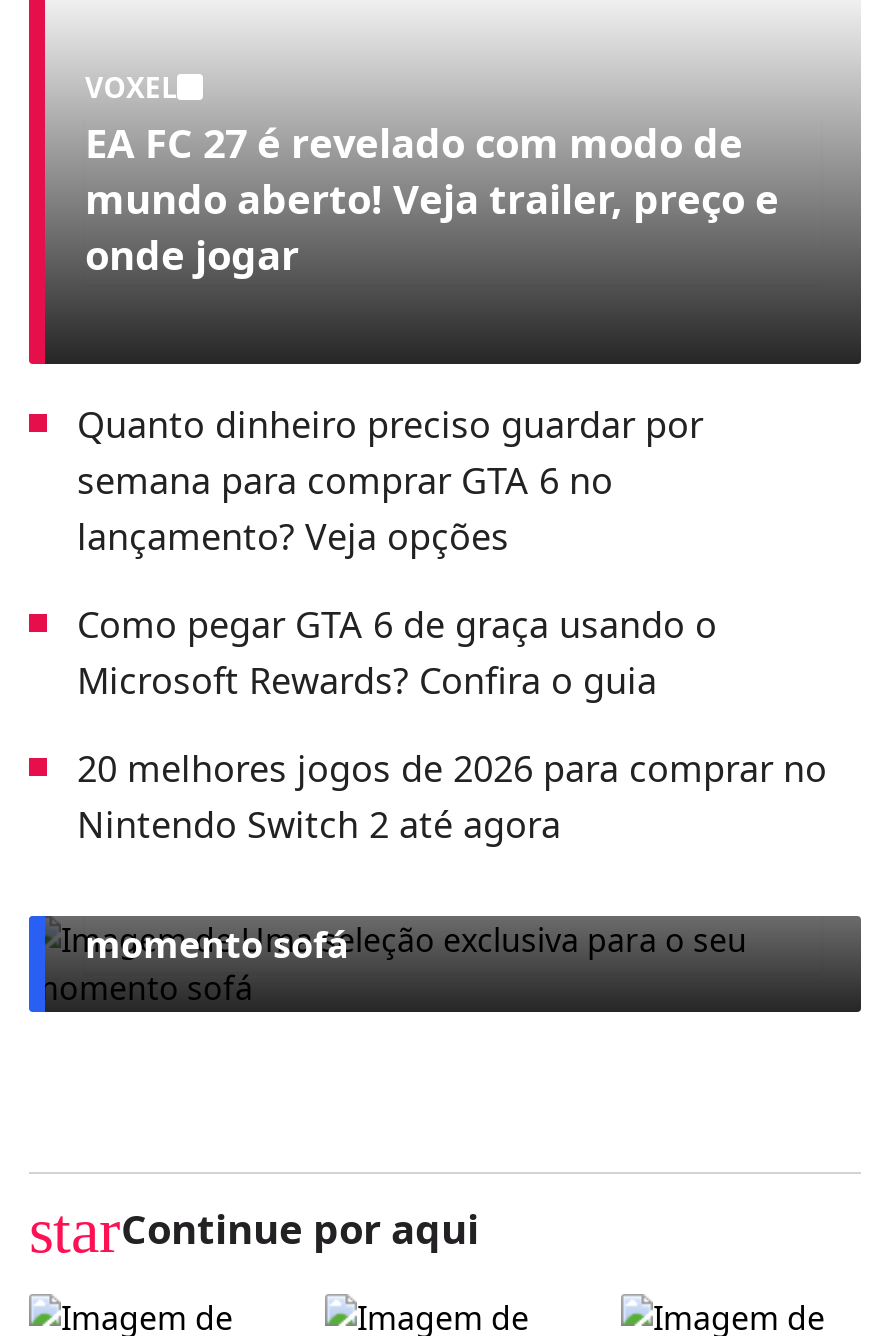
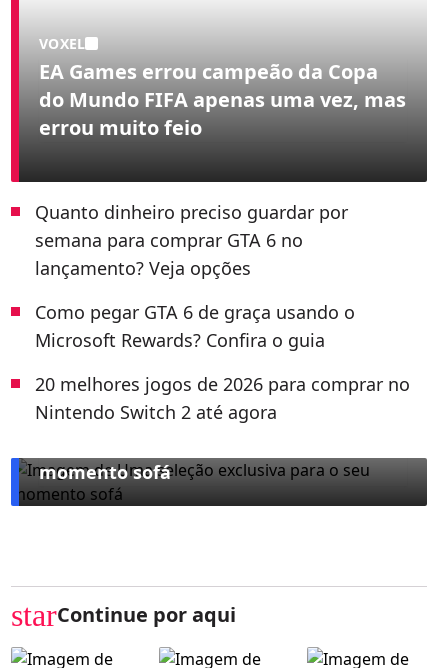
[85,116,779,282] EA FC 27 é revelado com modo de | mundo aberto! Veja trailer, preço e | onde jogar -> [39,58,406,141] EA Games errou campeão da Copa | do Mundo FIFA apenas uma vez, mas | errou muito feio

